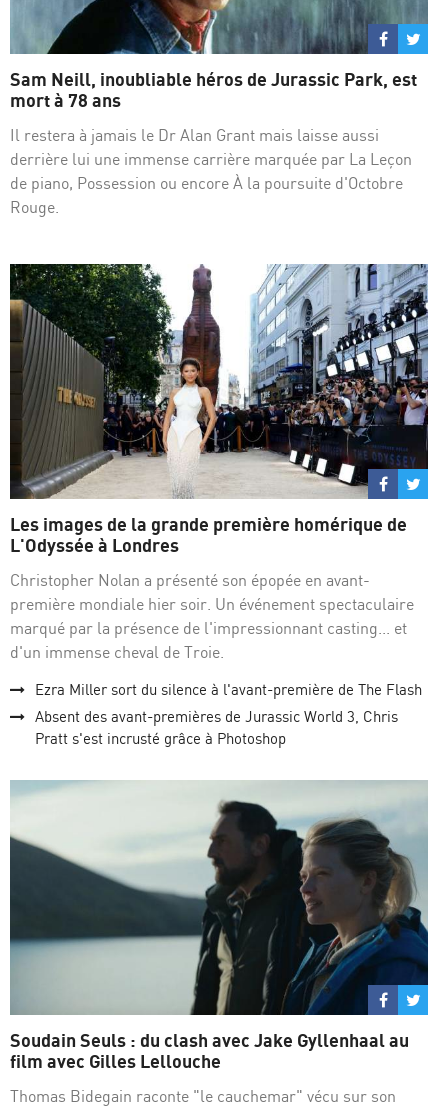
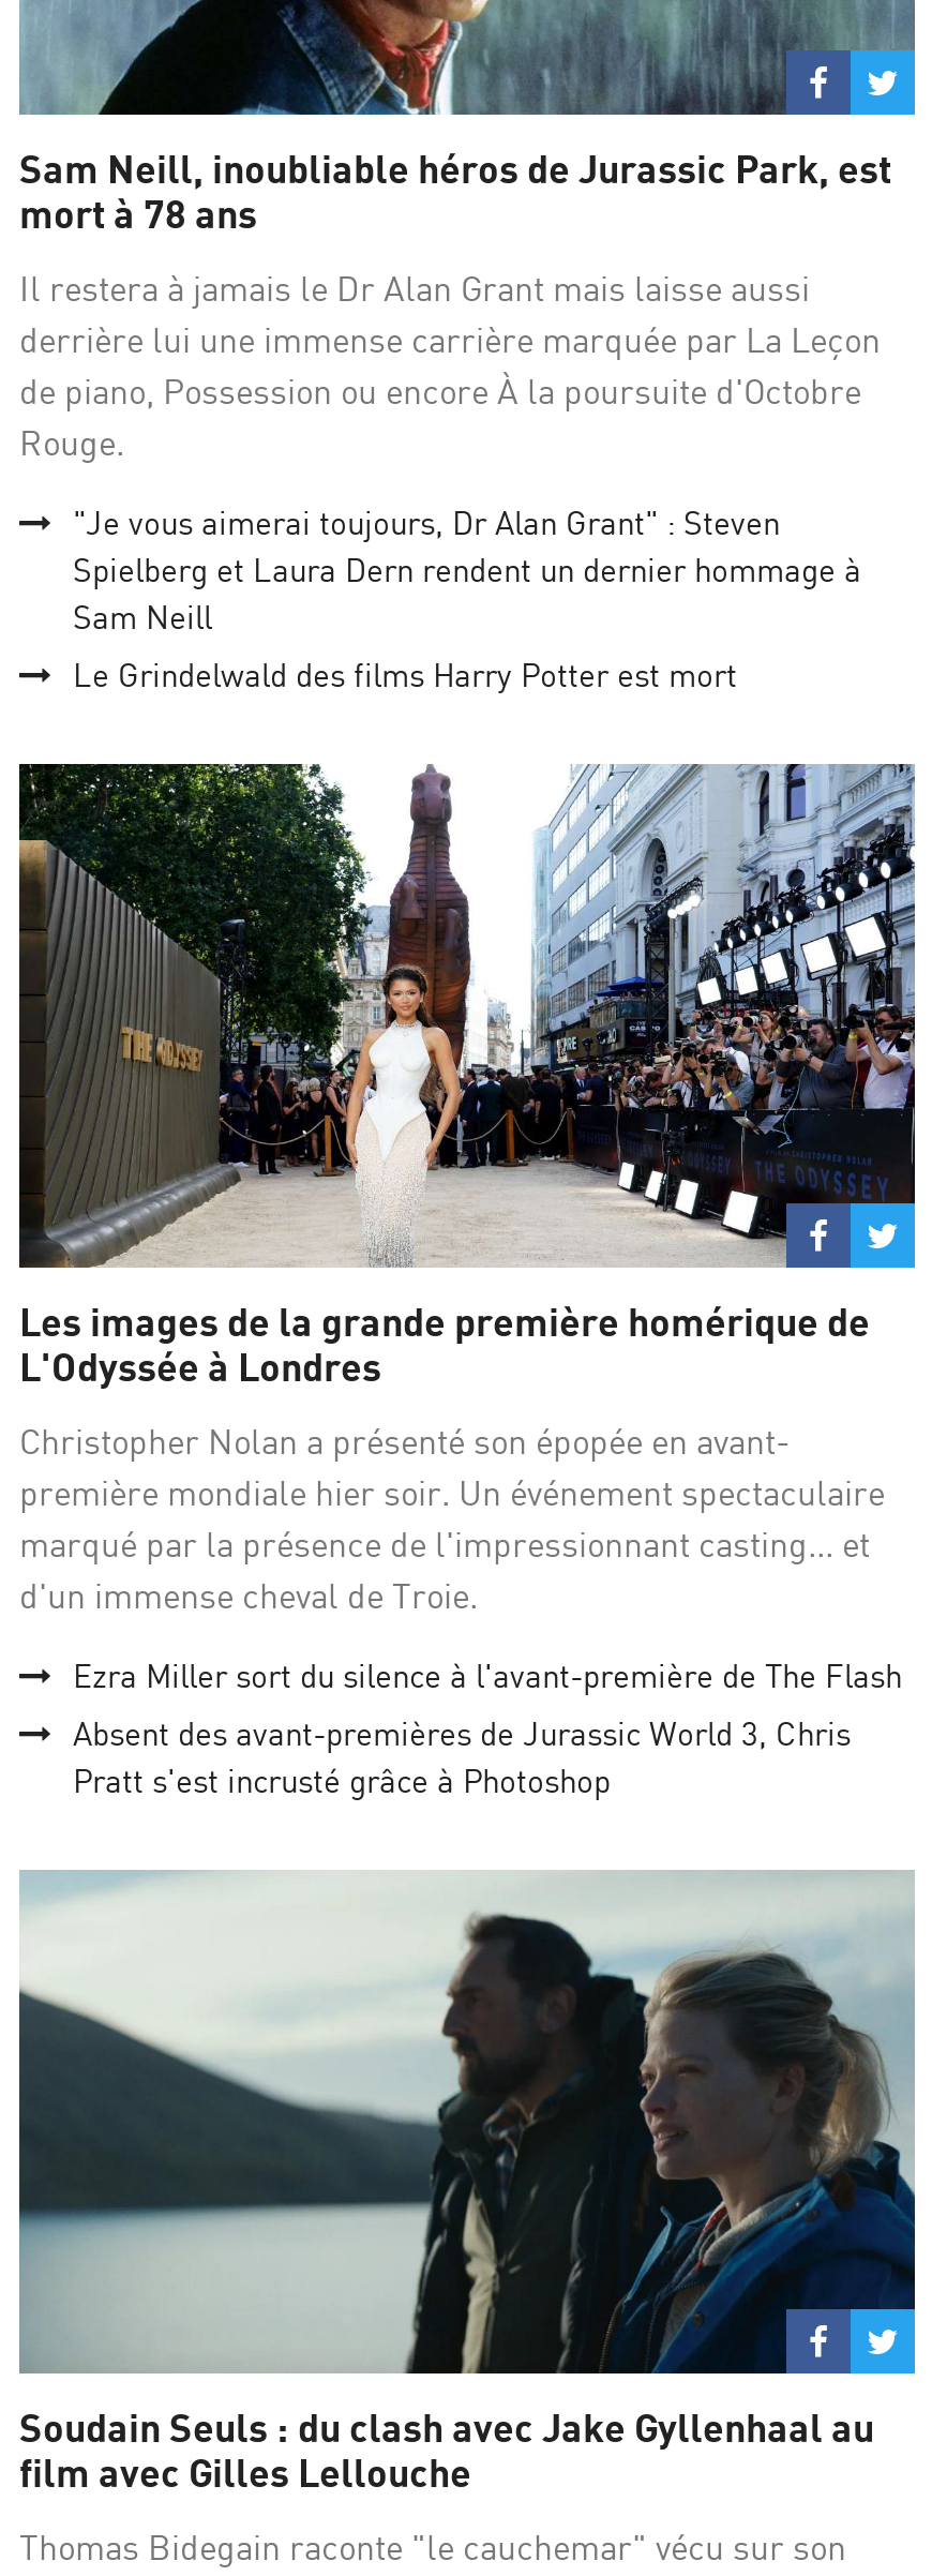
none -> [73,503,861,696] "Je vous aimerai toujours, Dr Alan Grant" : Steven | Spielberg et Laura Dern rendent un dernier hommage à | Sam Neill | Le Grindelwald des films Harry Potter est mort

